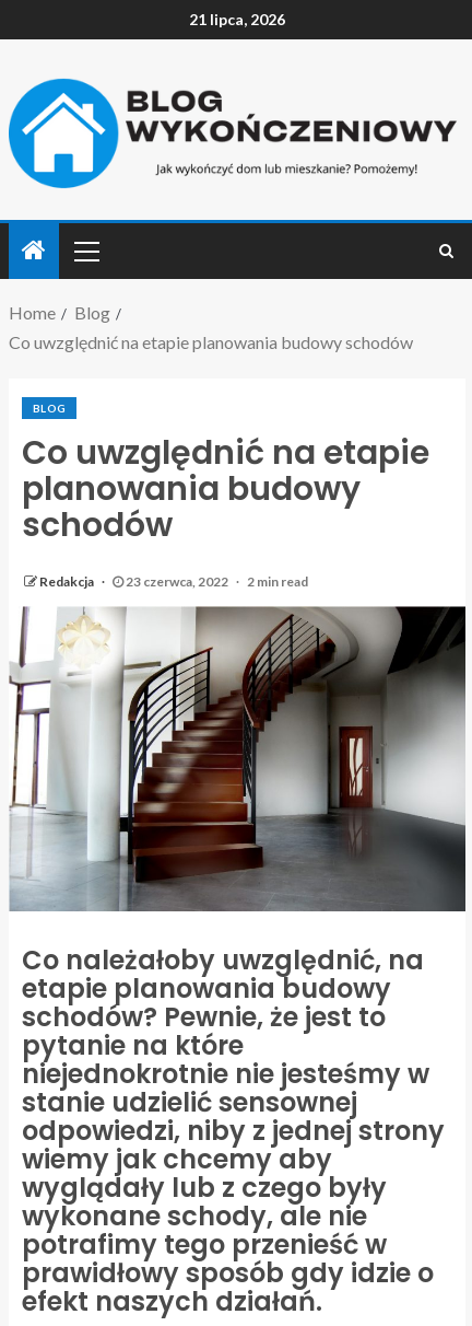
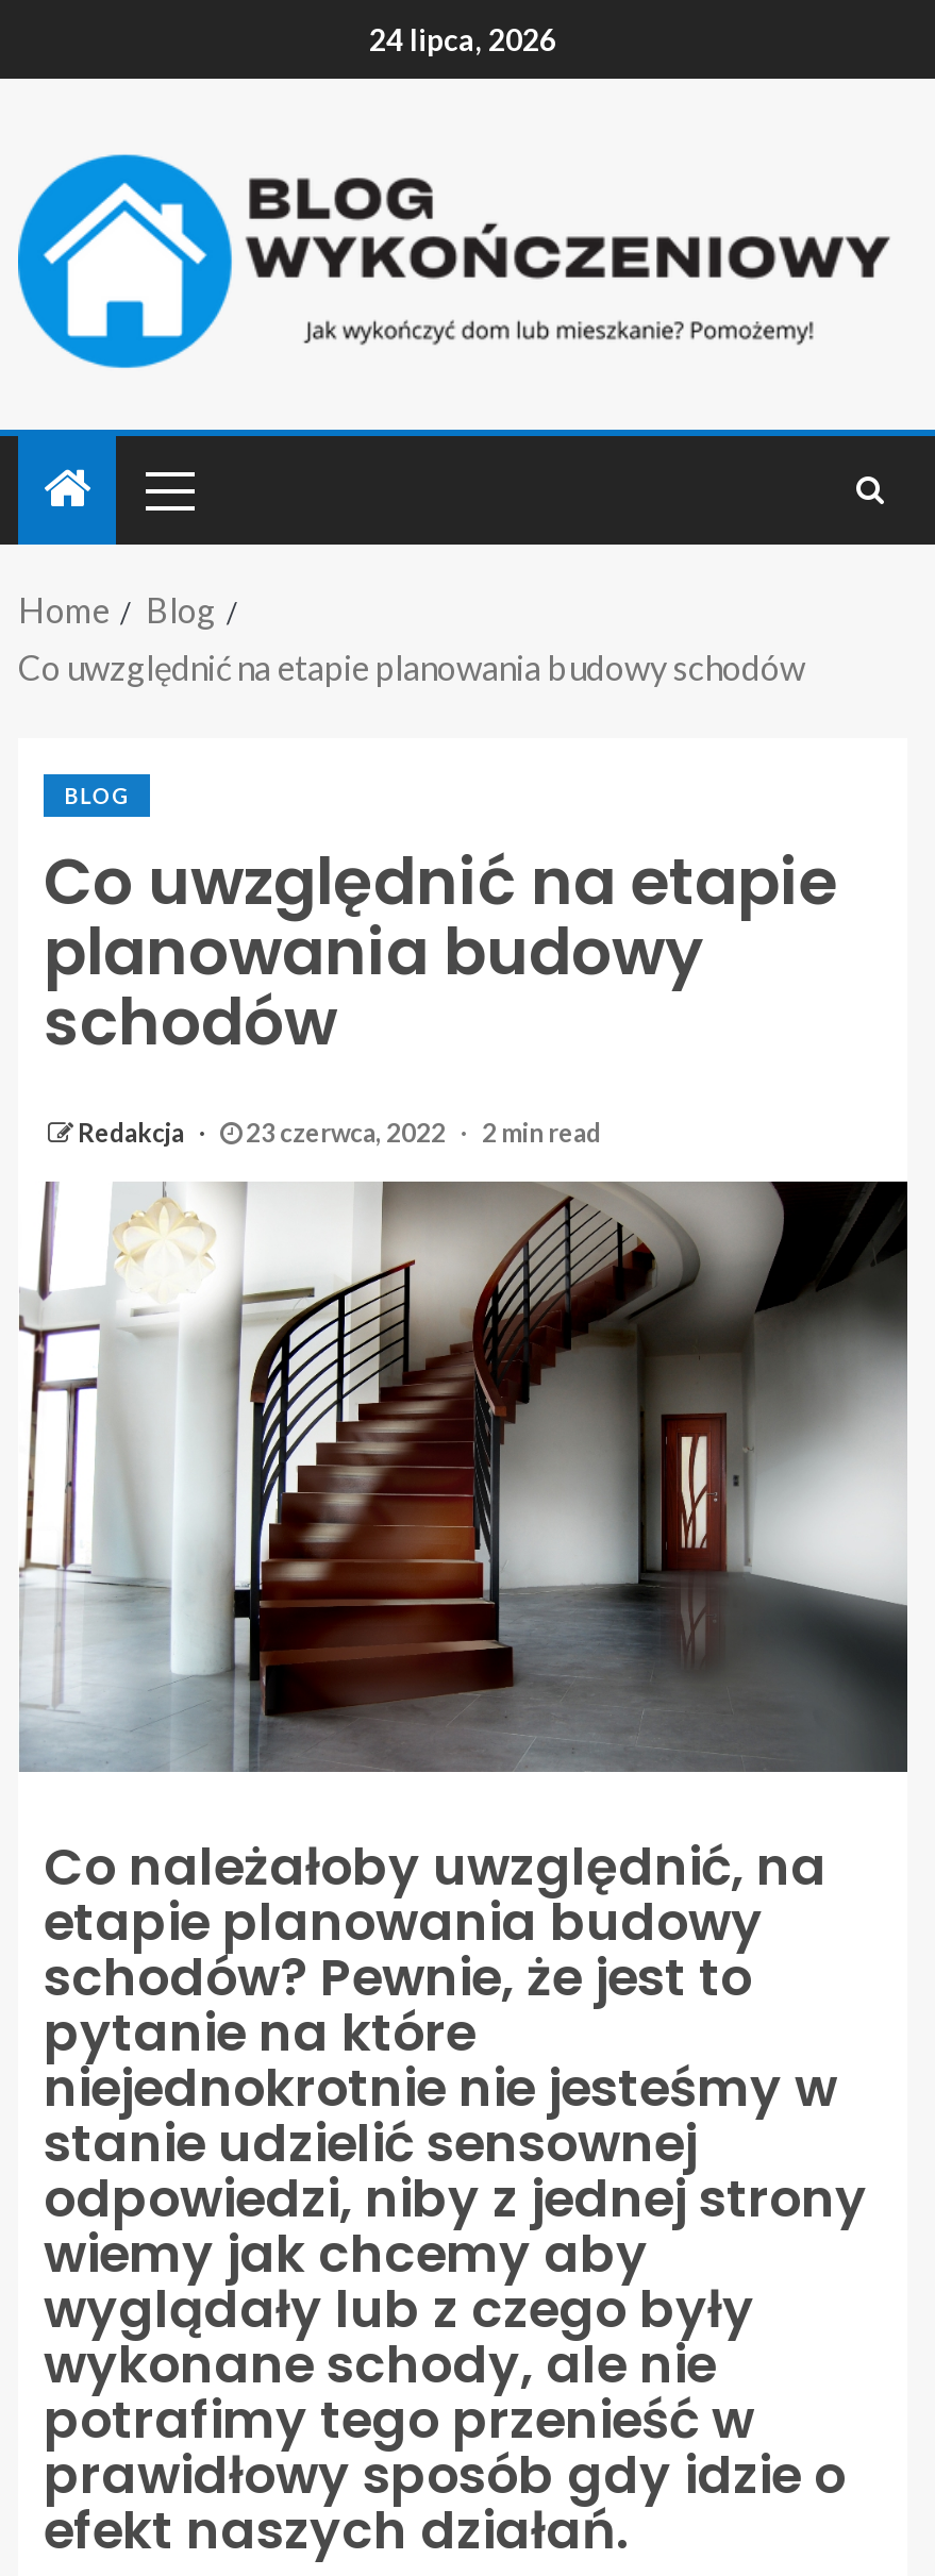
[189,10,285,28] 21 lipca, 2026 -> [369,21,556,57] 24 lipca, 2026

